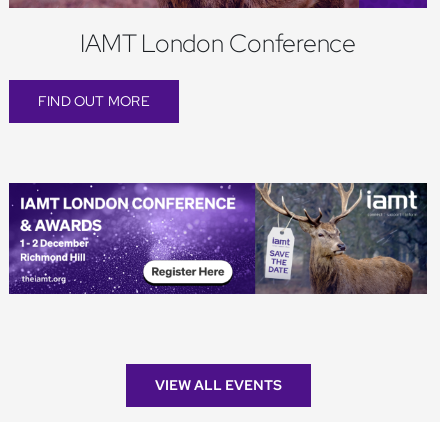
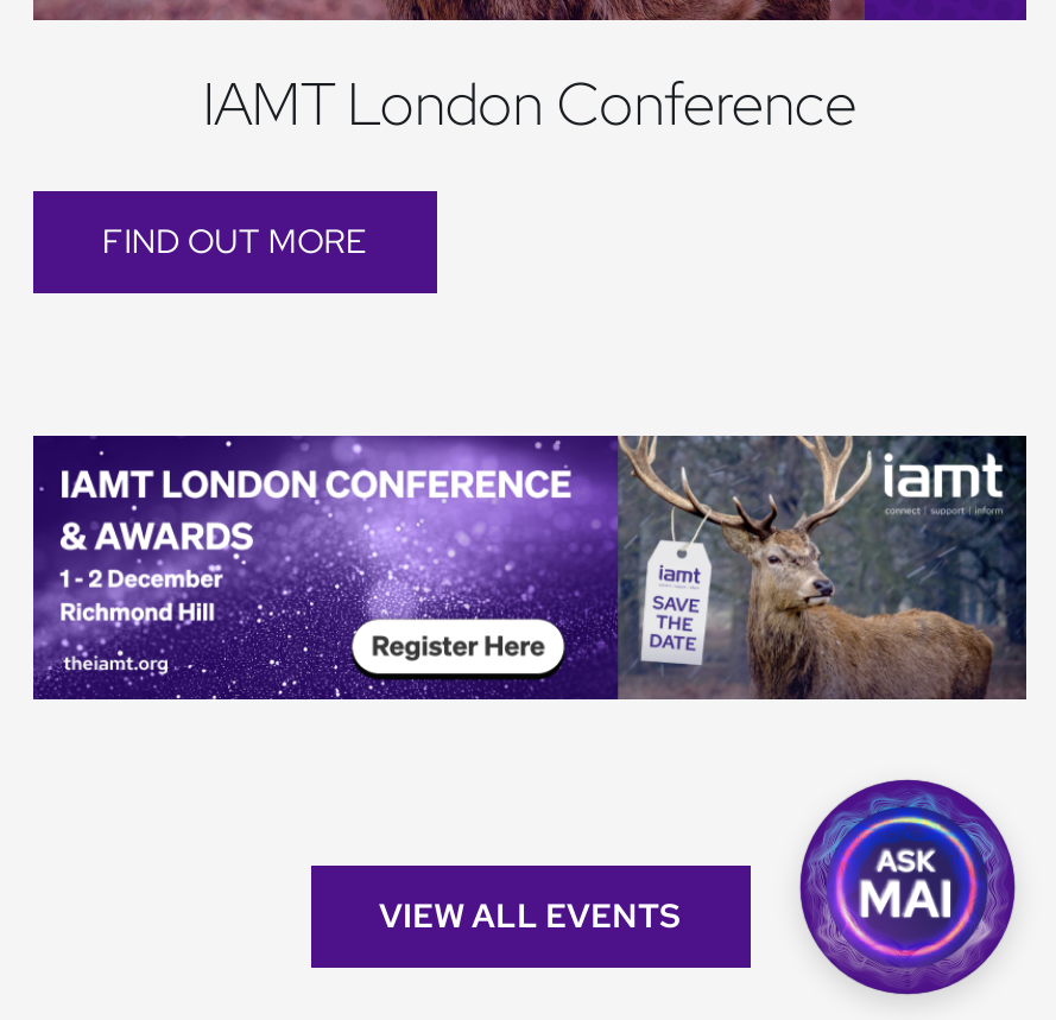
none -> [796,777,1019,997] [image]

